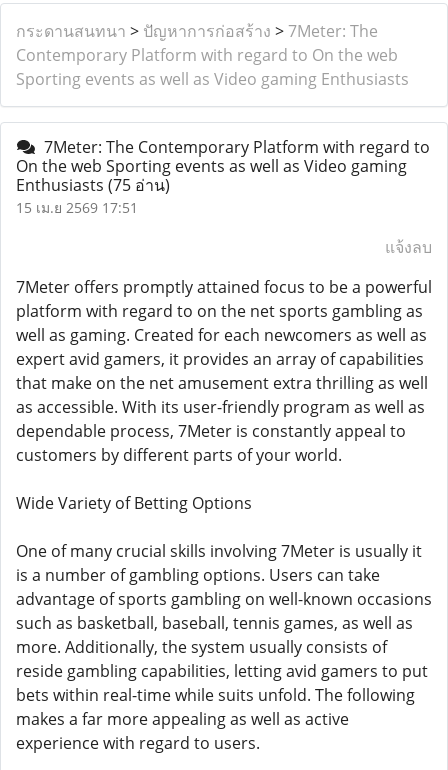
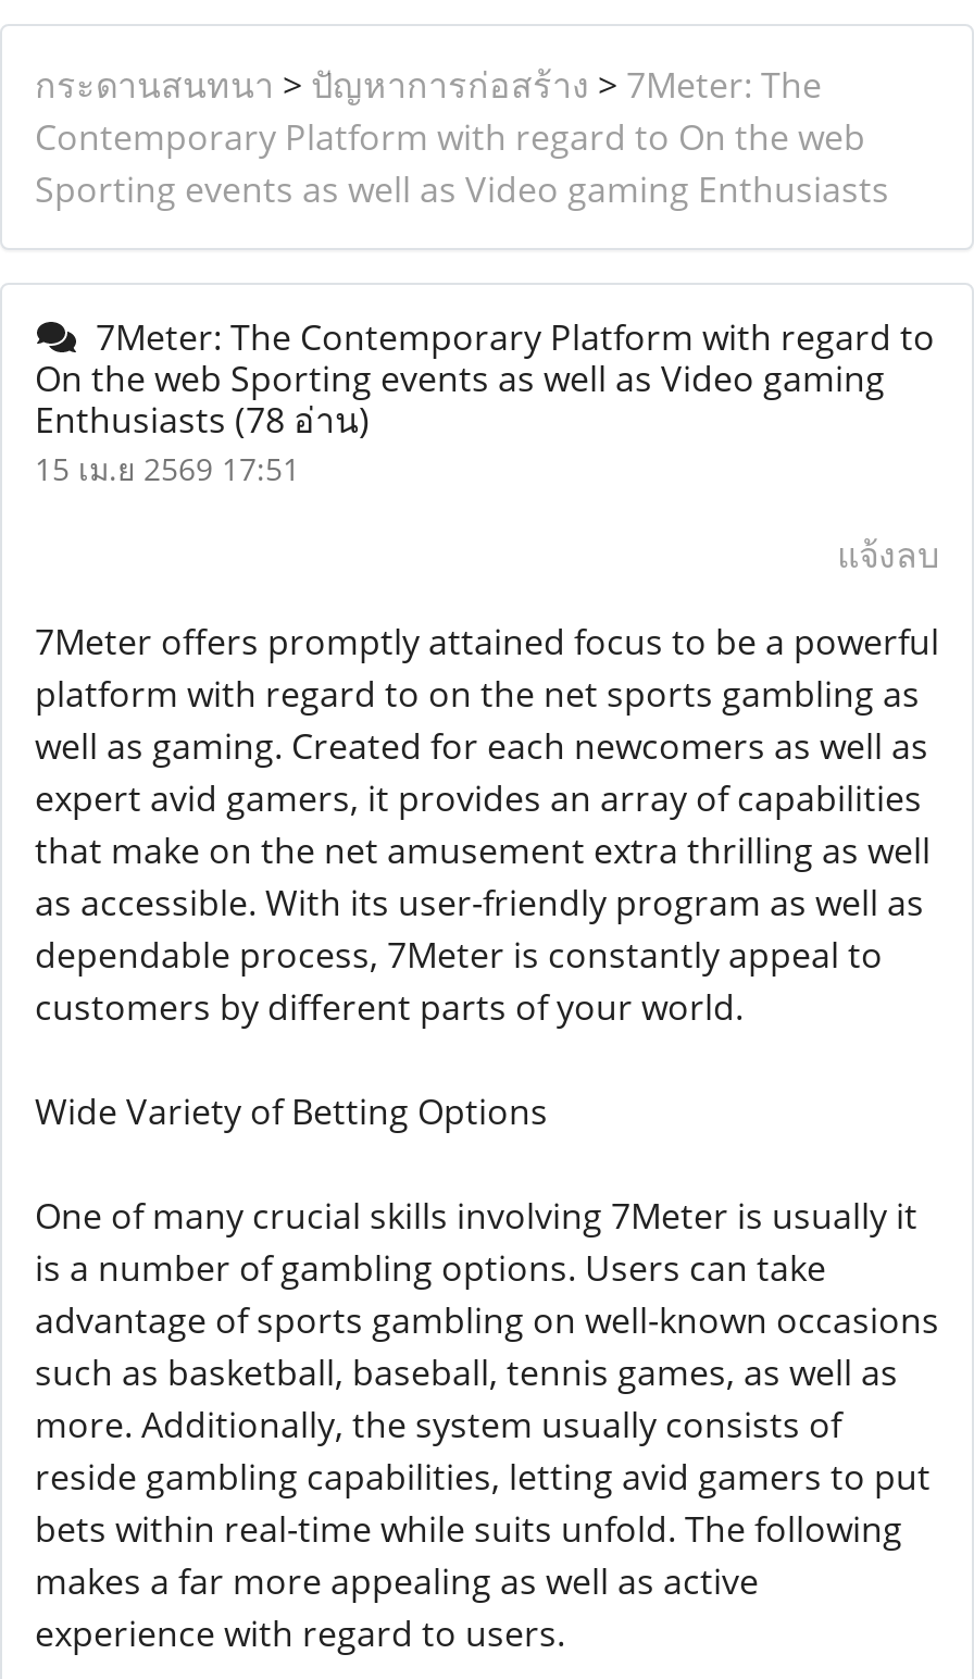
[16,174,170,196] Enthusiasts (75 อ่าน) -> [35,396,370,444] Enthusiasts (78 อ่าน)

